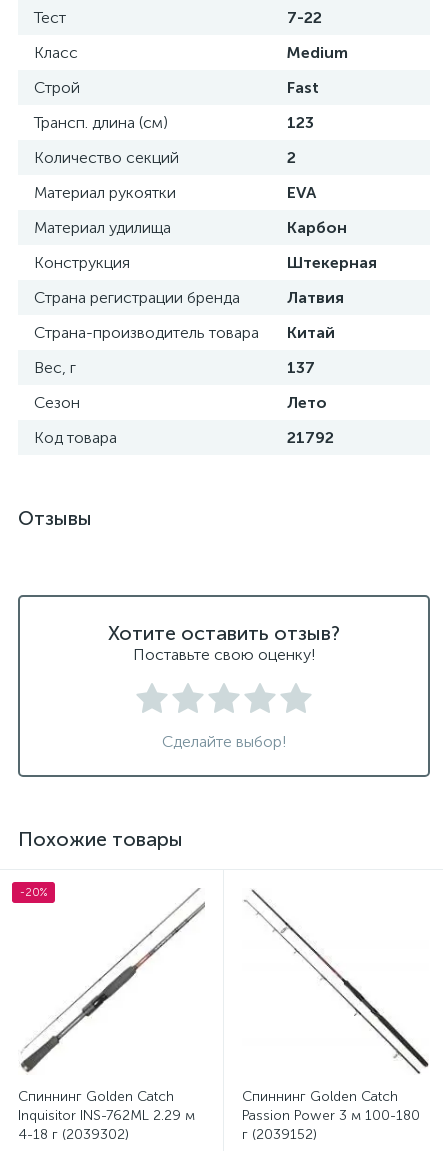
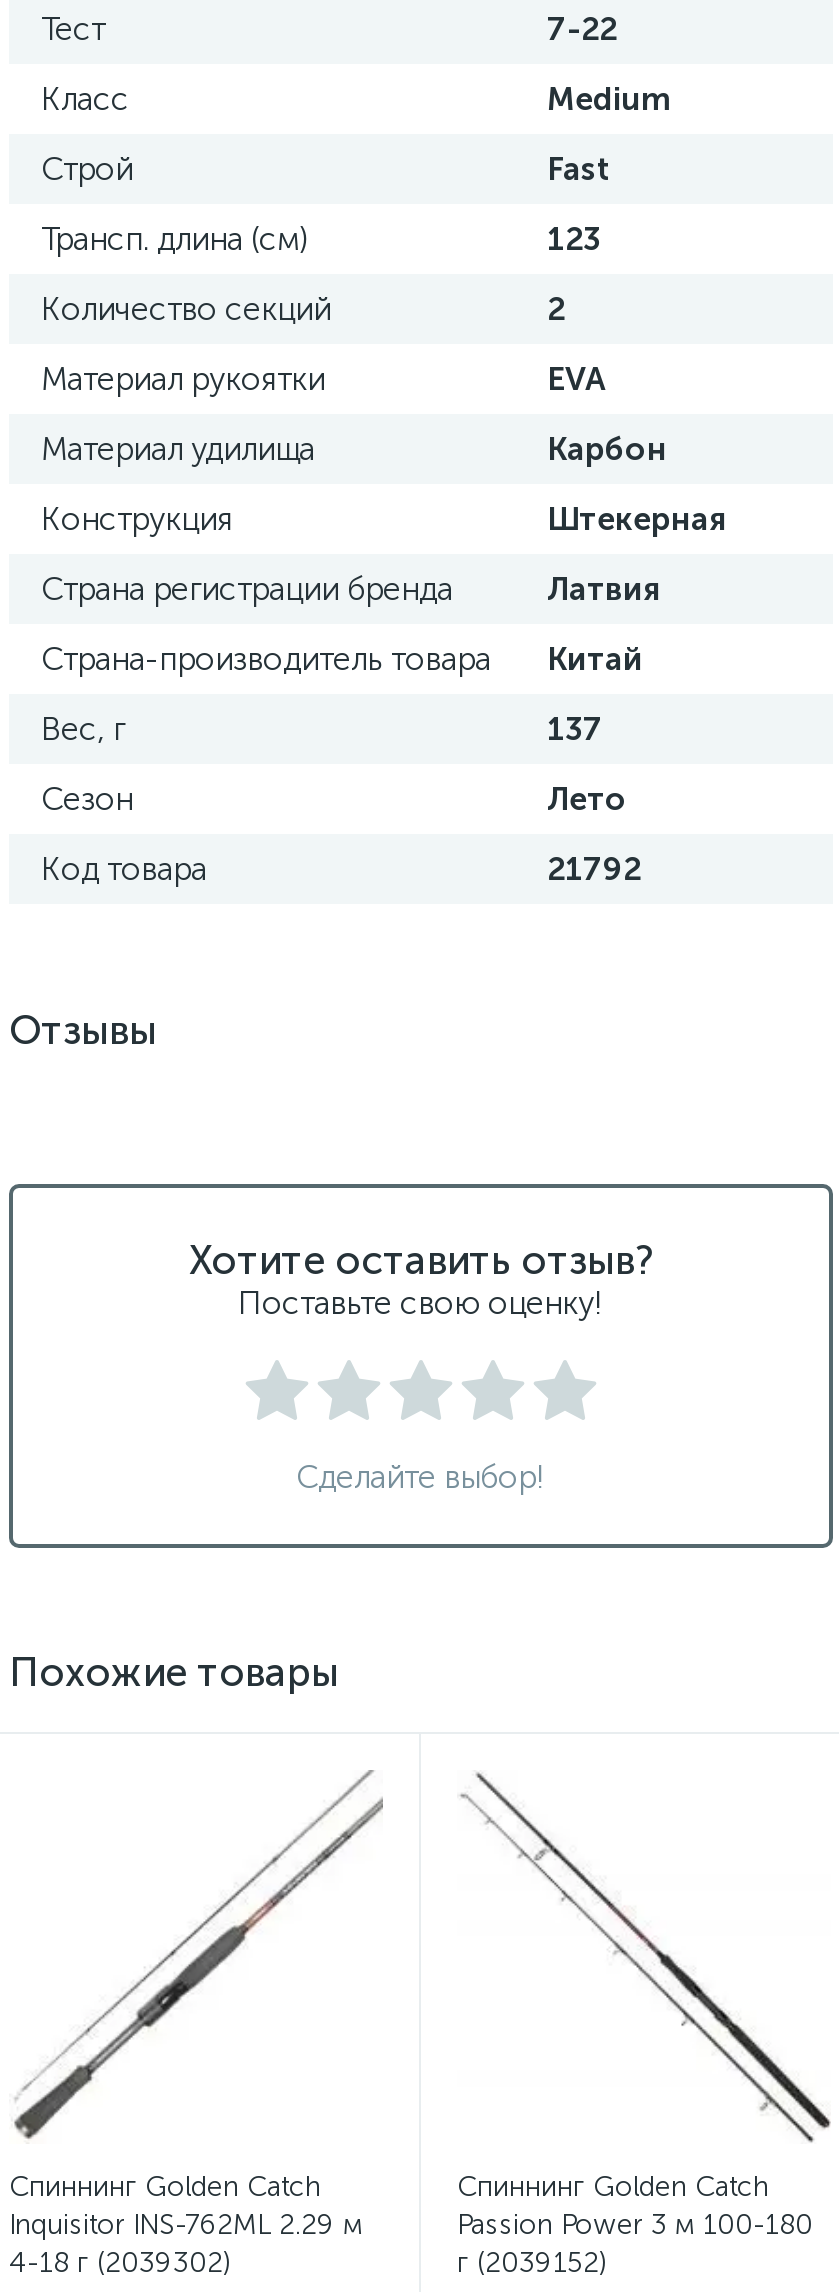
[20,886,47,899] -20% -> none

